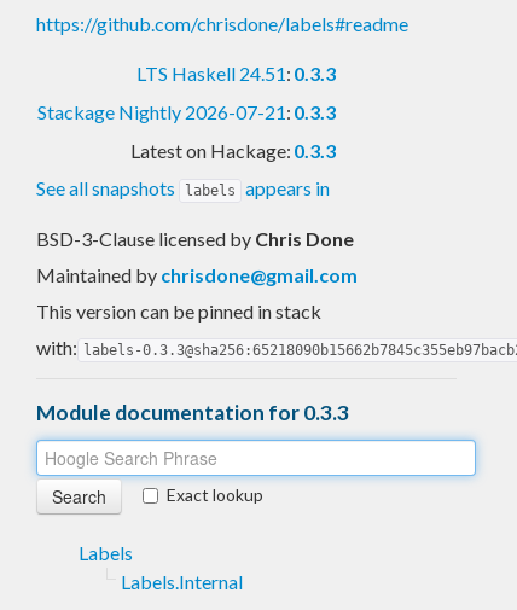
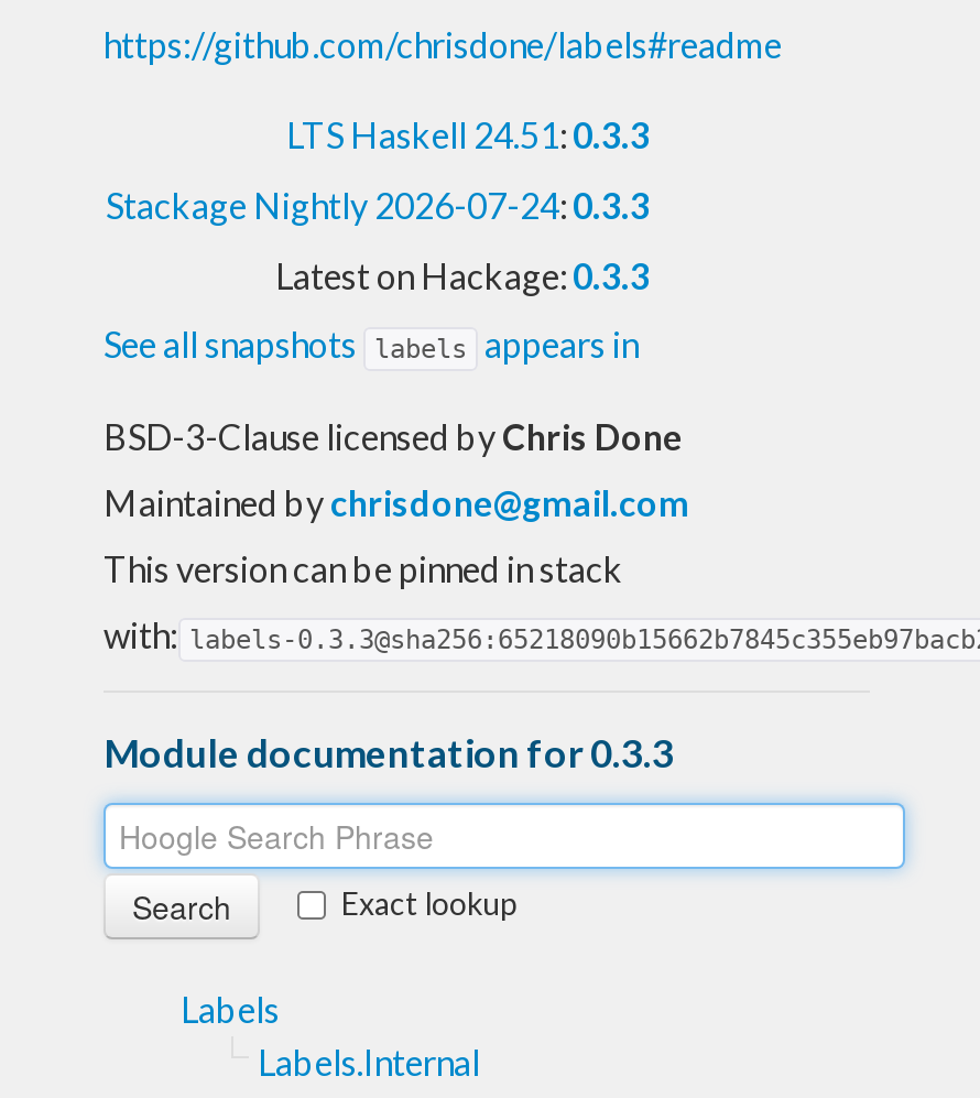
[37,100,336,123] Stackage Nightly 2026-07-21: 0.3.3 -> [106,184,650,226] Stackage Nightly 2026-07-24: 0.3.3

